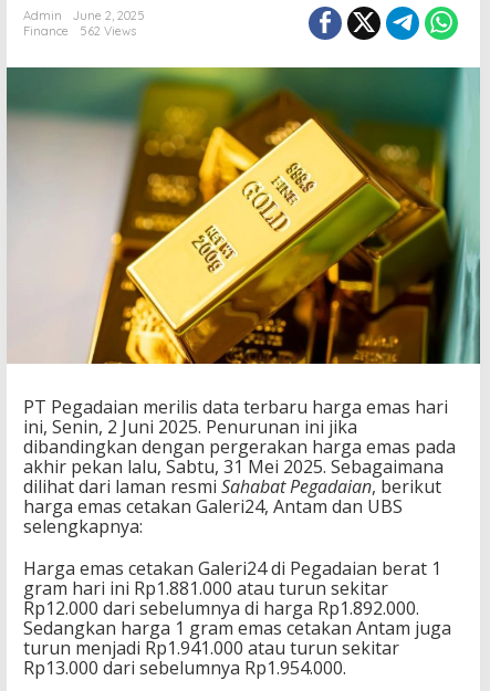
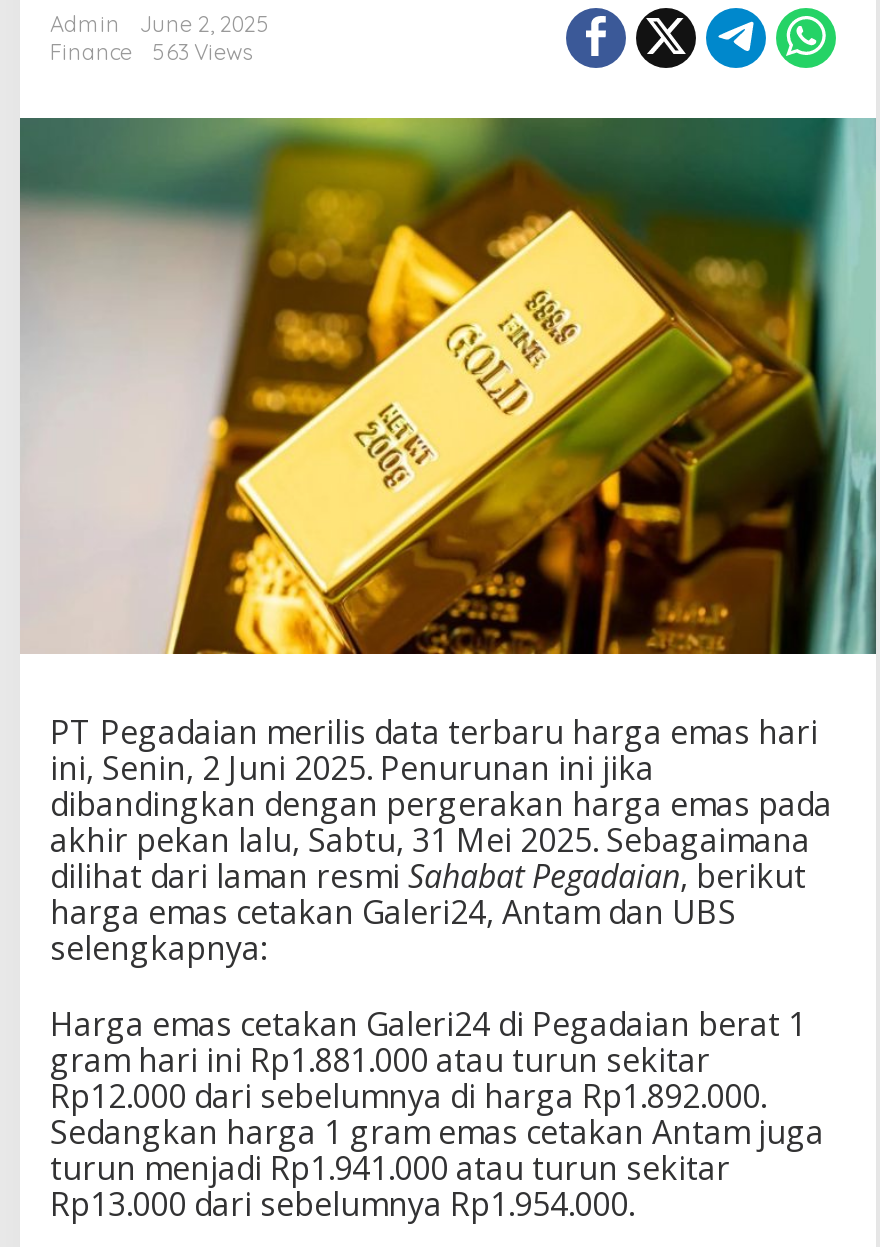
[23,23,136,39] Finance 562 Views -> [50,38,252,66] Finance 563 Views

